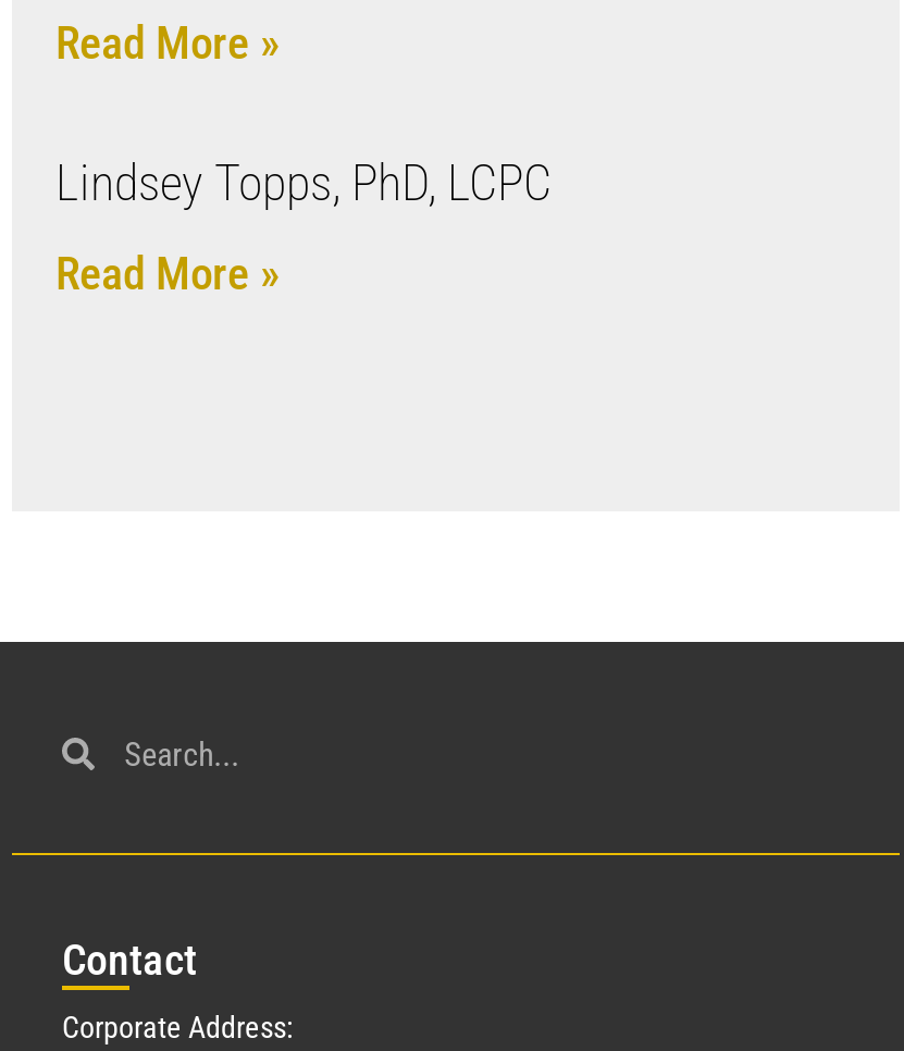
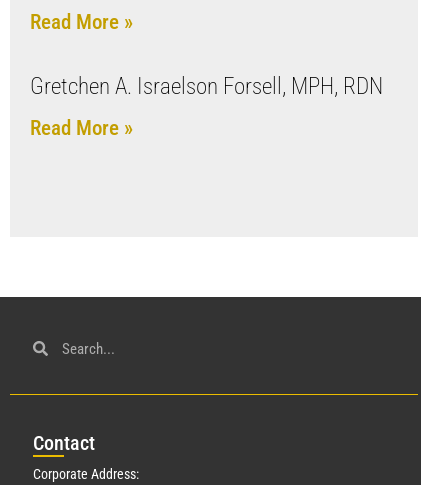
[55,154,552,213] Lindsey Topps, PhD, LCPC -> [30,73,383,100] Gretchen A. Israelson Forsell, MPH, RDN

